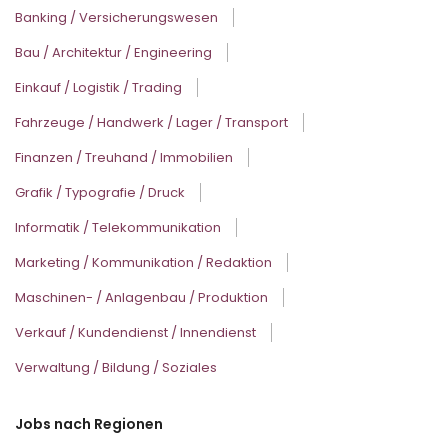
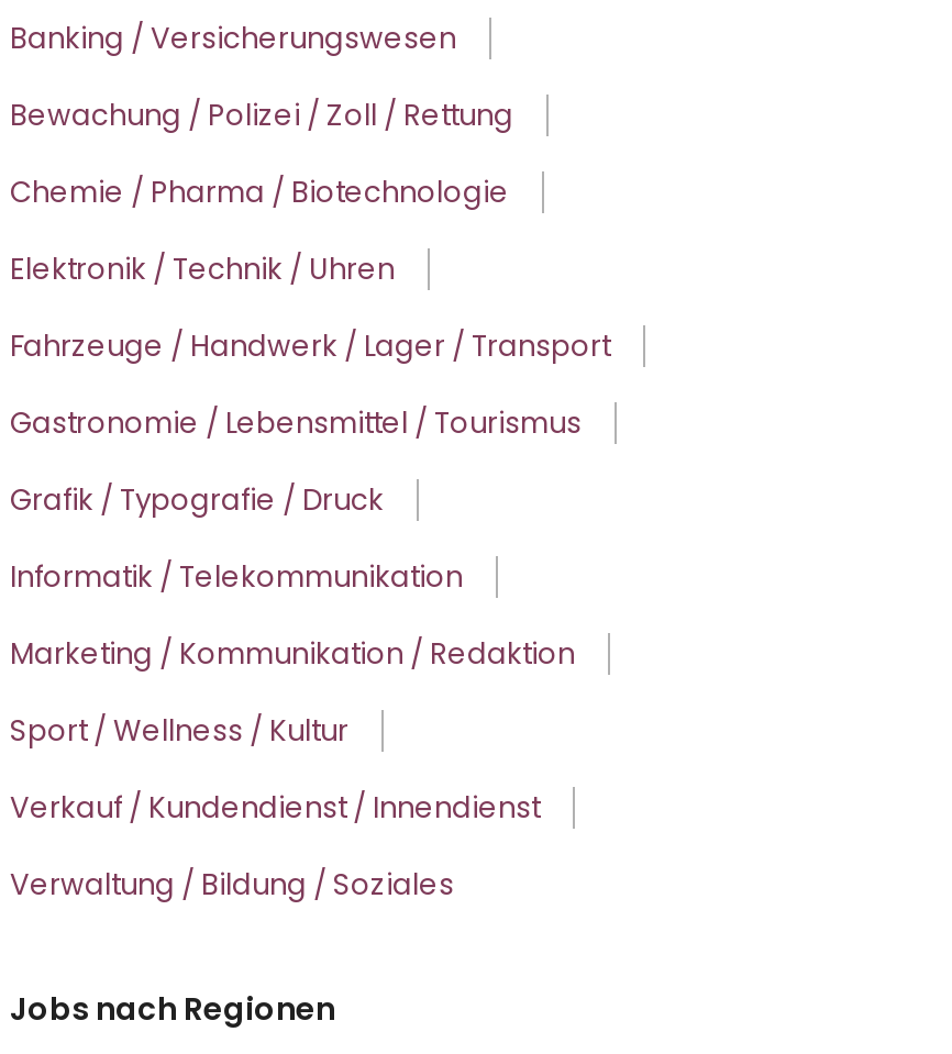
[15,43,212,97] Bau / Architektur / Engineering | Einkauf / Logistik / Trading -> [10,95,513,291] Bewachung / Polizei / Zoll / Rettung | Chemie / Pharma / Biotechnologie | Elektronik / Technik / Uhren
[15,148,233,167] Finanzen / Treuhand / Immobilien -> [10,403,582,445] Gastronomie / Lebensmittel / Tourismus
[15,288,268,307] Maschinen- / Anlagenbau / Produktion -> [10,711,348,753] Sport / Wellness / Kultur

